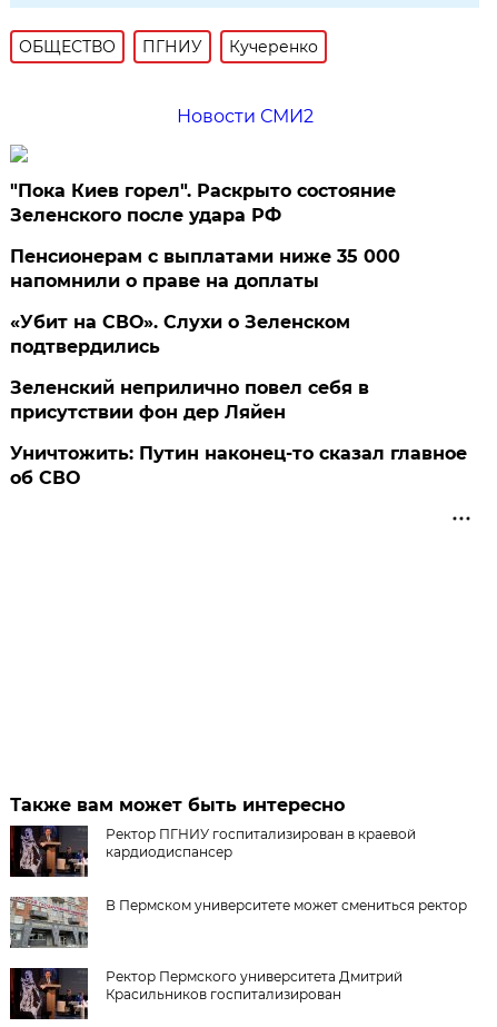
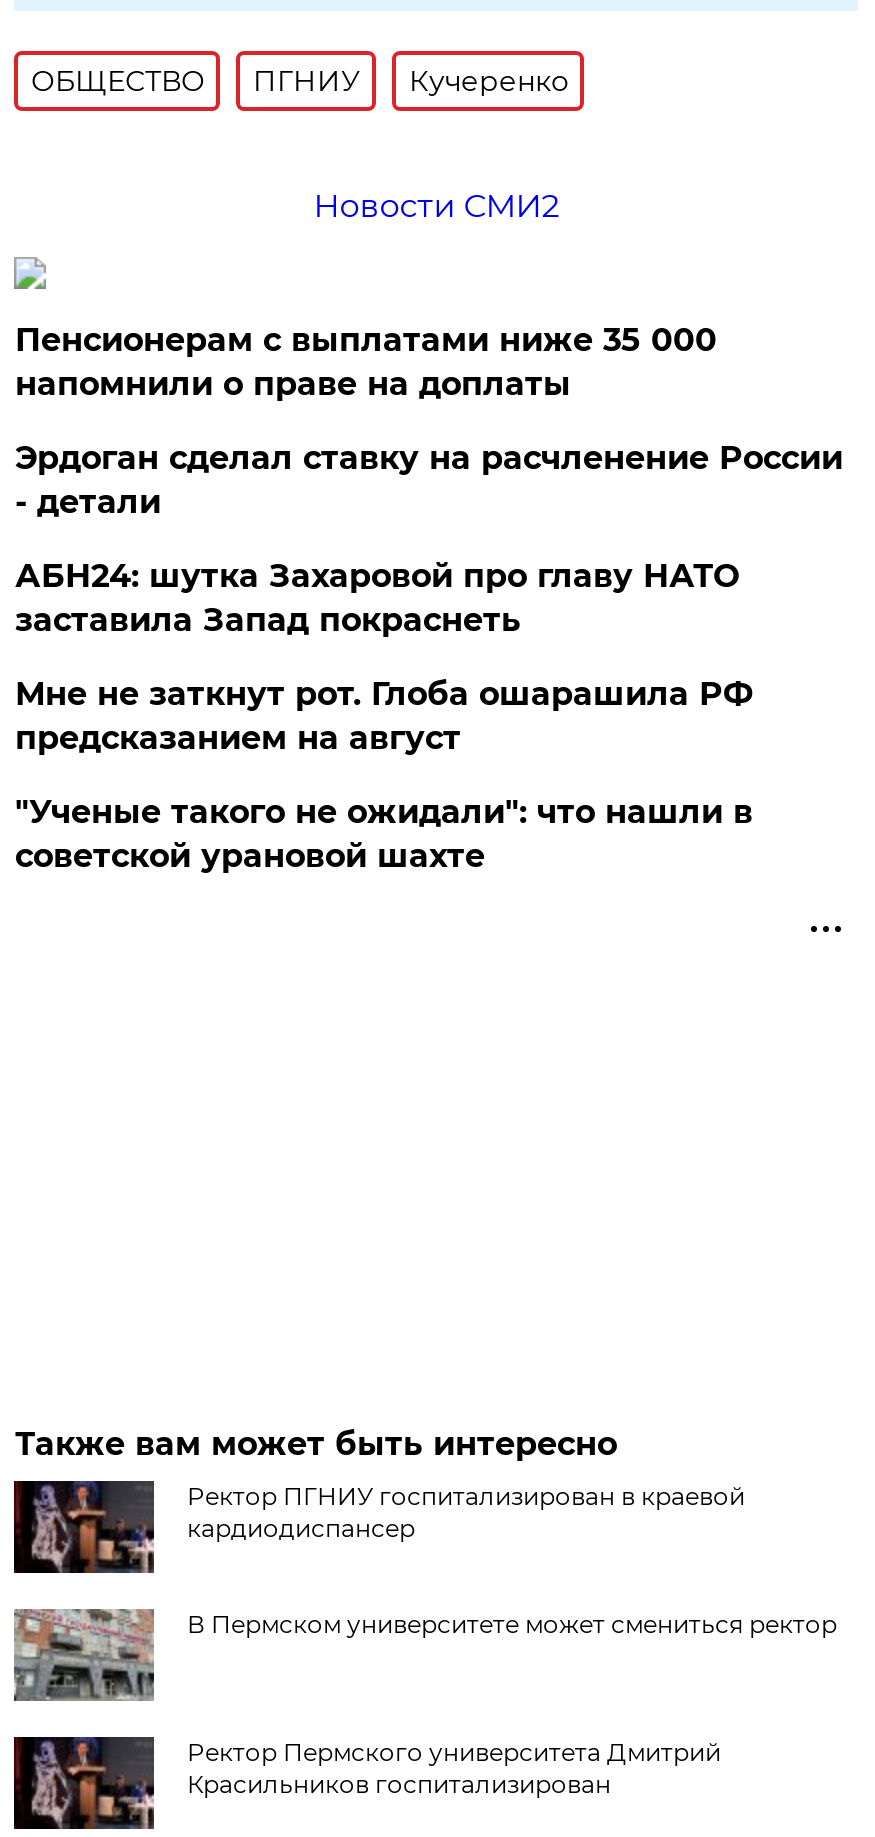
[10,180,396,226] "Пока Киев горел". Раскрыто состояние | Зеленского после удара РФ -> none
moved [10,246,401,292] -> [15,321,717,403]: Пенсионерам с выплатами ниже 35 000 | напомнили о праве на доплаты
[10,312,467,488] «Убит на СВО». Слухи о Зеленском | подтвердились | Зеленский неприлично повел cебя в | присутствии фон дер Ляйен | Уничтожить: Путин наконец-то сказал главное | об СВО -> [15,439,843,875] Эрдоган сделал ставку на расчленение России | - детали | АБН24: шутка Захаровой про главу НАТО | заставила Запад покраснеть | Мне не заткнут рот. Глоба ошарашила РФ | предсказанием на август | "Ученые такого не ожидали": что нашли в | советской урановой шахте

